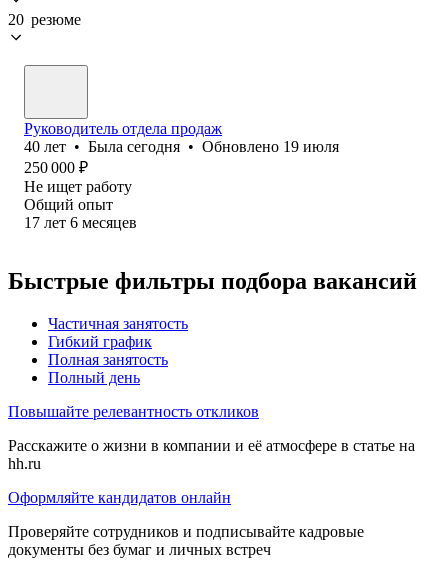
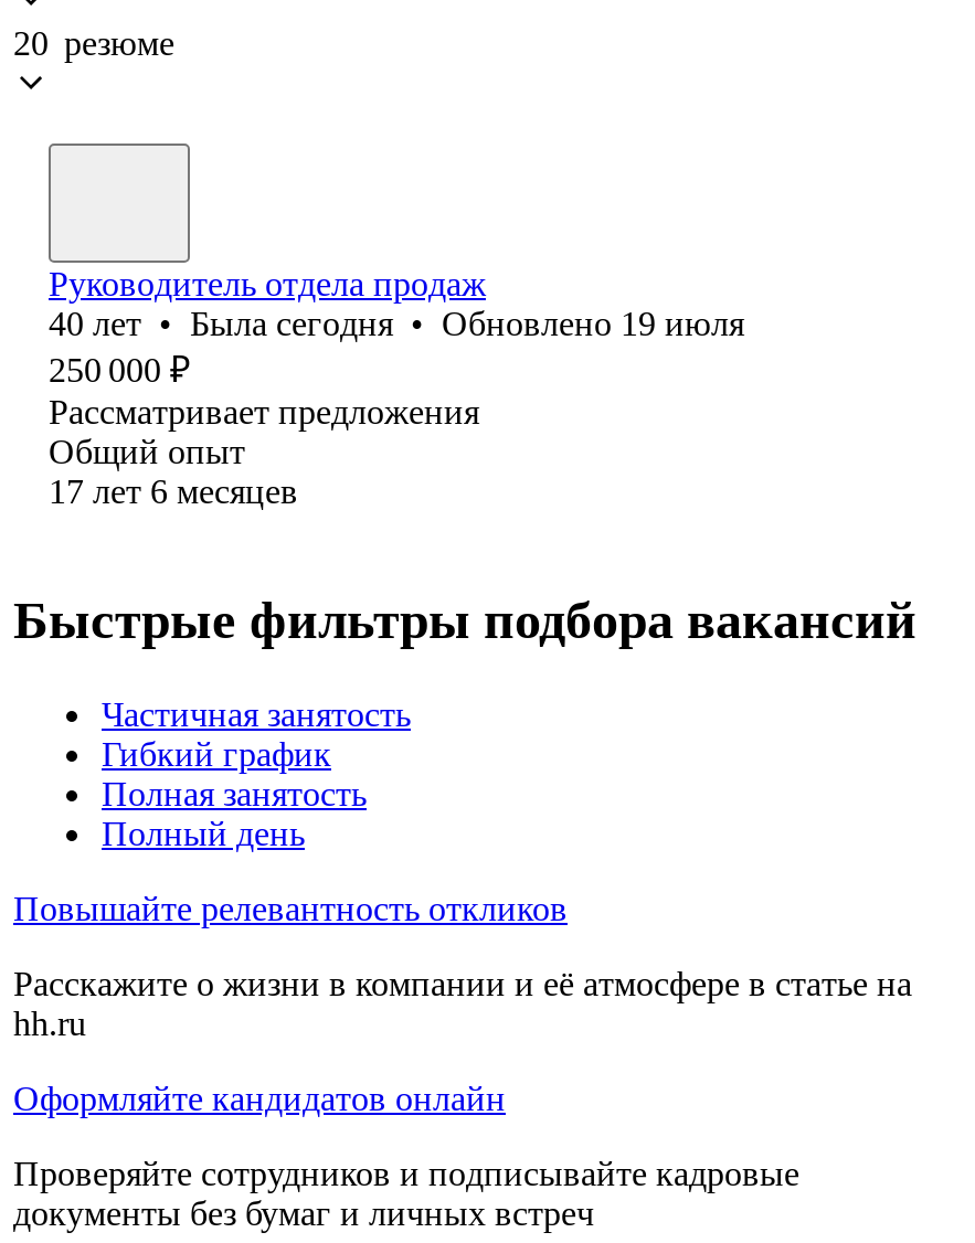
[24,178,132,195] Не ищет работу -> [49,393,479,430] Рассматривает предложения

